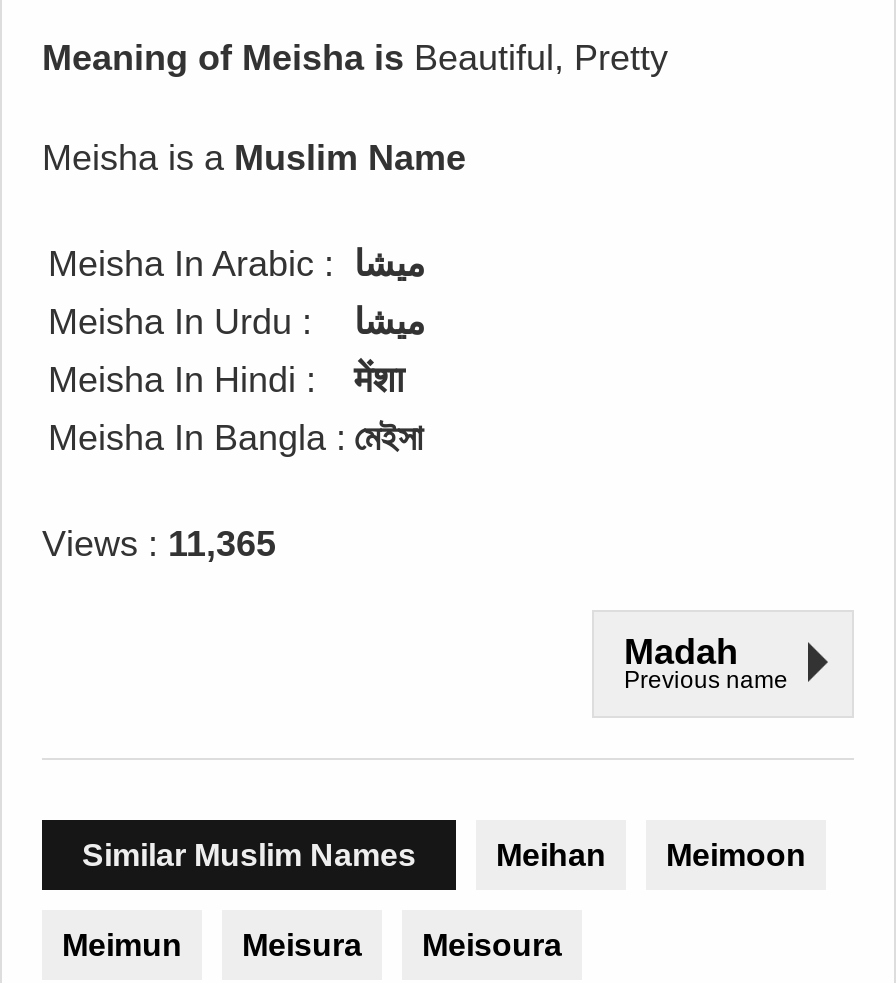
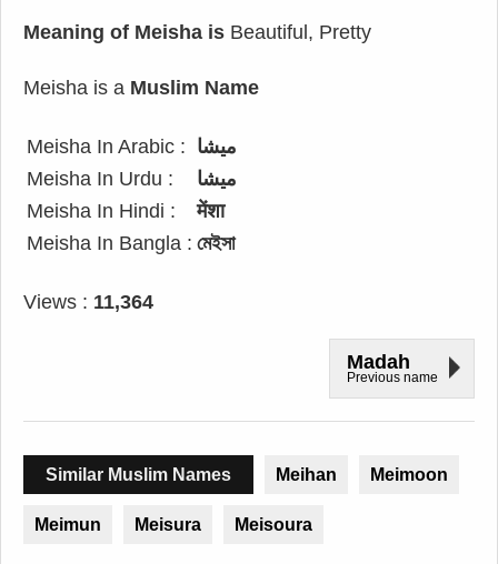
[42,524,276,564] Views : 11,365 -> [23,291,153,313] Views : 11,364

